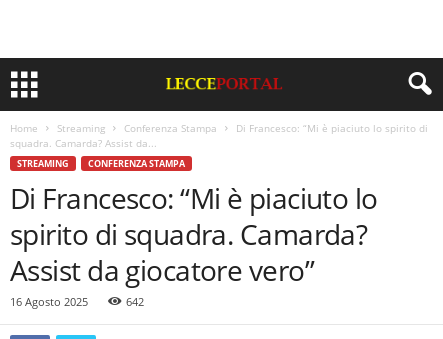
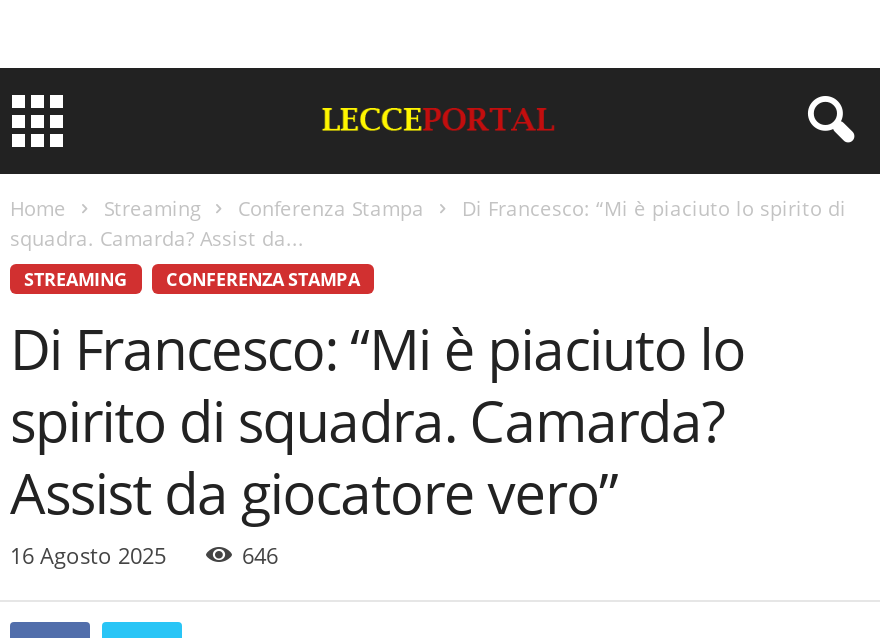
[126,294,144,309] 642 -> [242,540,278,570] 646

